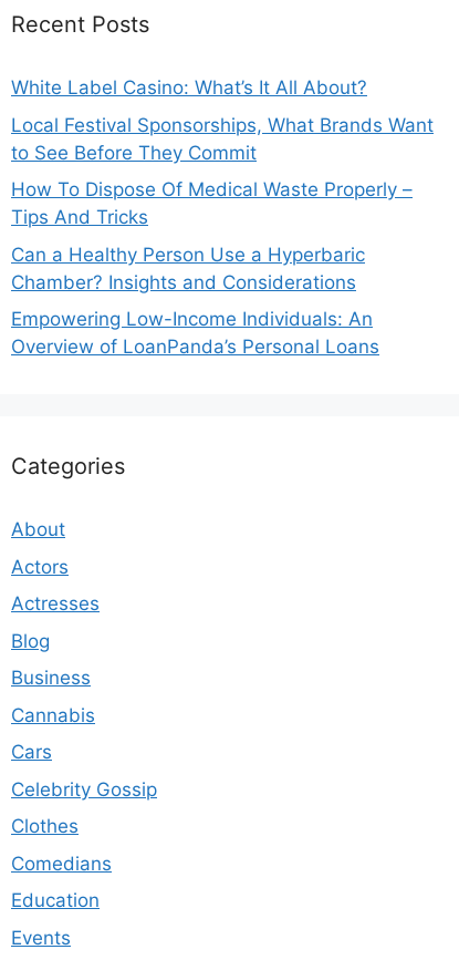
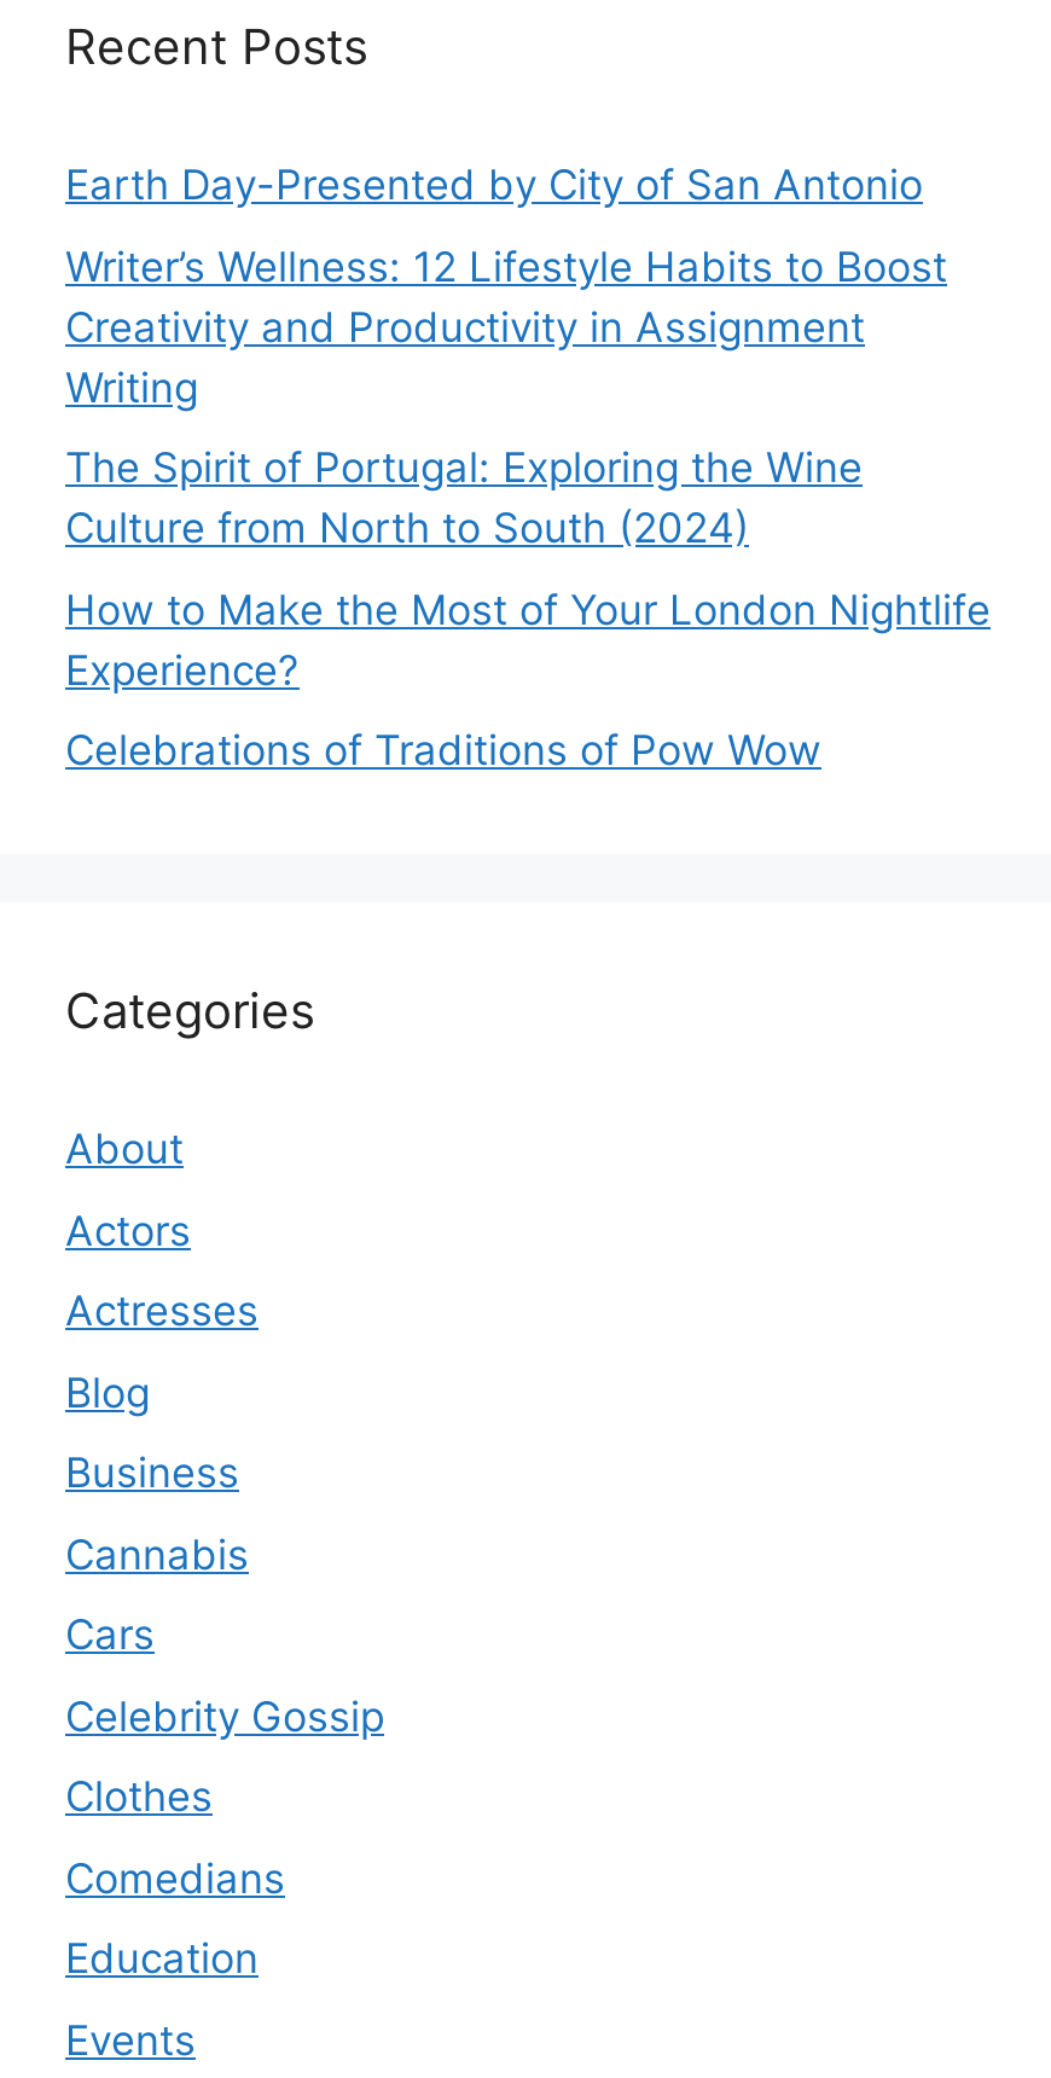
[11,77,367,99] White Label Casino: What’s It All About? -> [65,161,923,209] Earth Day-Presented by City of San Antonio
[11,114,434,164] Local Festival Sponsorships, What Brands Want | to See Before They Commit -> [65,242,947,411] Writer’s Wellness: 12 Lifestyle Habits to Boost | Creativity and Productivity in Assignment | Writing
[11,178,413,228] How To Dispose Of Medical Waste Properly – | Tips And Tricks -> [65,444,863,553] The Spirit of Portugal: Exploring the Wine | Culture from North to South (2024)
[11,243,365,293] Can a Healthy Person Use a Hyperbaric | Chamber? Insights and Considerations -> [65,585,991,694] How to Make the Most of Your London Nightlife | Experience?
[11,308,379,358] Empowering Low-Income Individuals: An | Overview of LoanPanda’s Personal Loans -> [65,727,821,775] Celebrations of Traditions of Pow Wow

